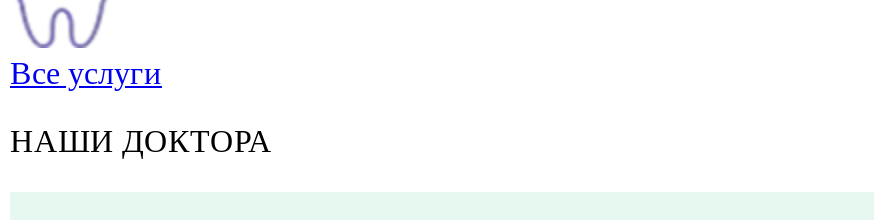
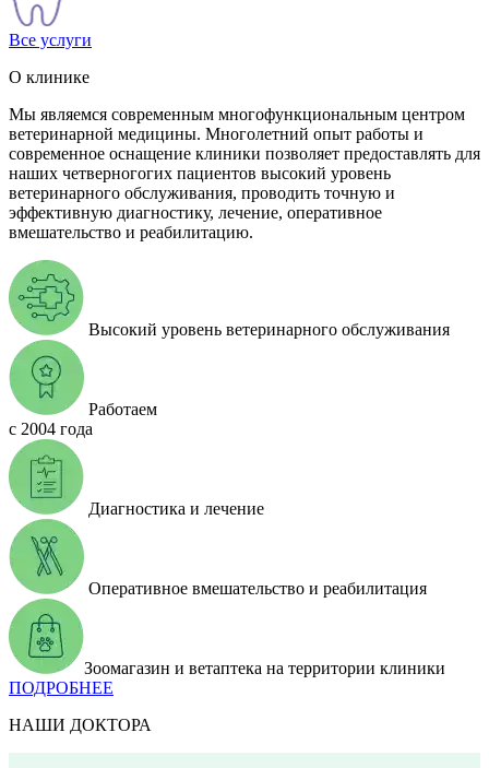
none -> [8,250,450,412] [image] | Высокий уровень ветеринарного обслуживания
none -> [8,447,264,671] [image] | Диагностика и лечение
none -> [9,68,480,242] О клинике | Мы являемся современным многофункциональным центром | ветеринарной медицины. Многолетний опыт работы и | современное оснащение клиники позволяет предоставлять для | наших четверногогих пациентов высокий уровень | ветеринарного обслуживания, проводить точную и | эффективную диагностику, лечение, оперативное | вмешательство и реабилитацию.
none -> [9,400,157,438] Работаем | с 2004 года
none -> [9,659,445,697] Зоомагазин и ветаптека на территории клиники | ПОДРОБНЕЕ
none -> [84,579,427,598] Оперативное вмешательство и реабилитация

